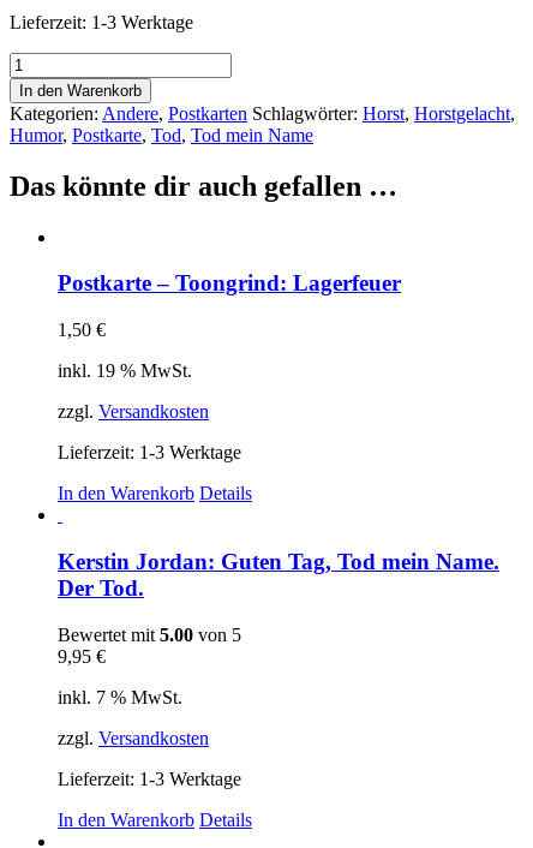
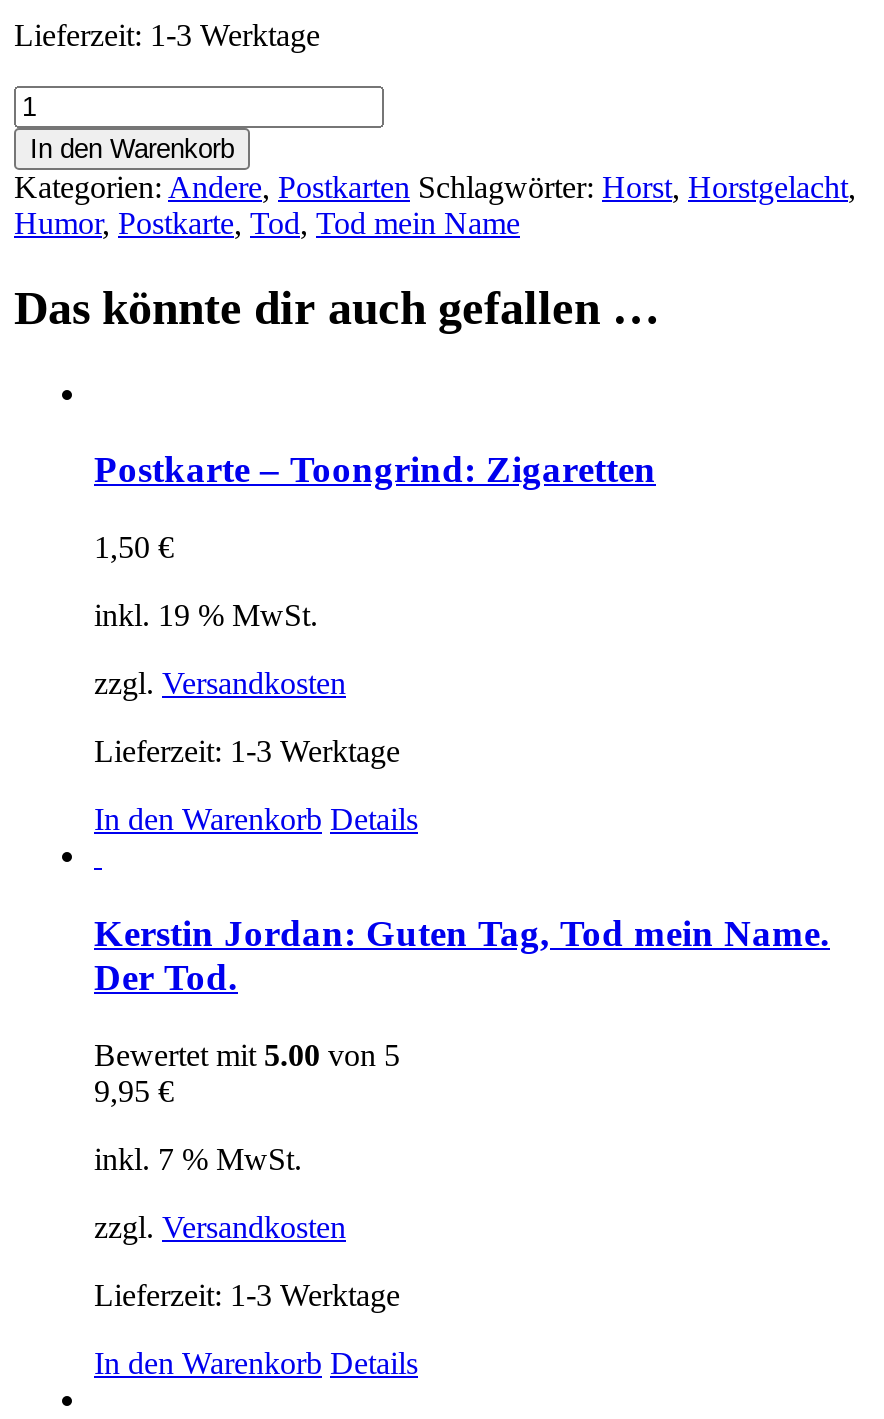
[58,271,401,296] Postkarte – Toongrind: Lagerfeuer -> [94,449,656,491] Postkarte – Toongrind: Zigaretten

